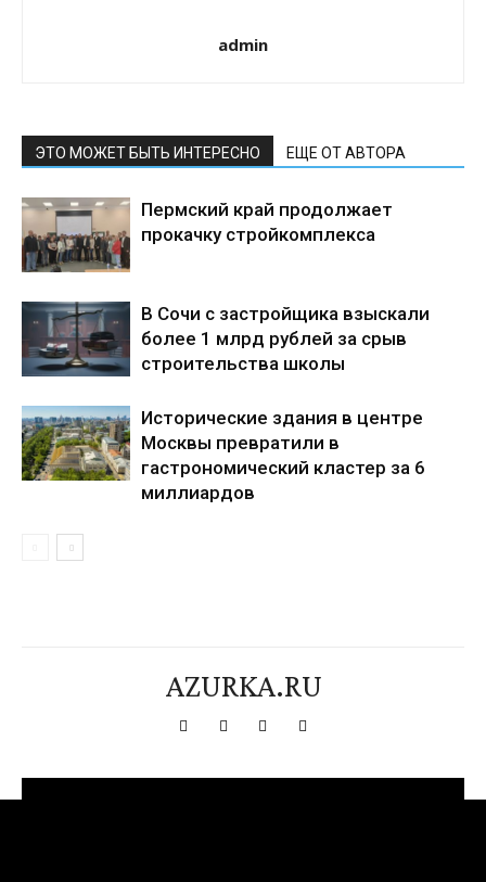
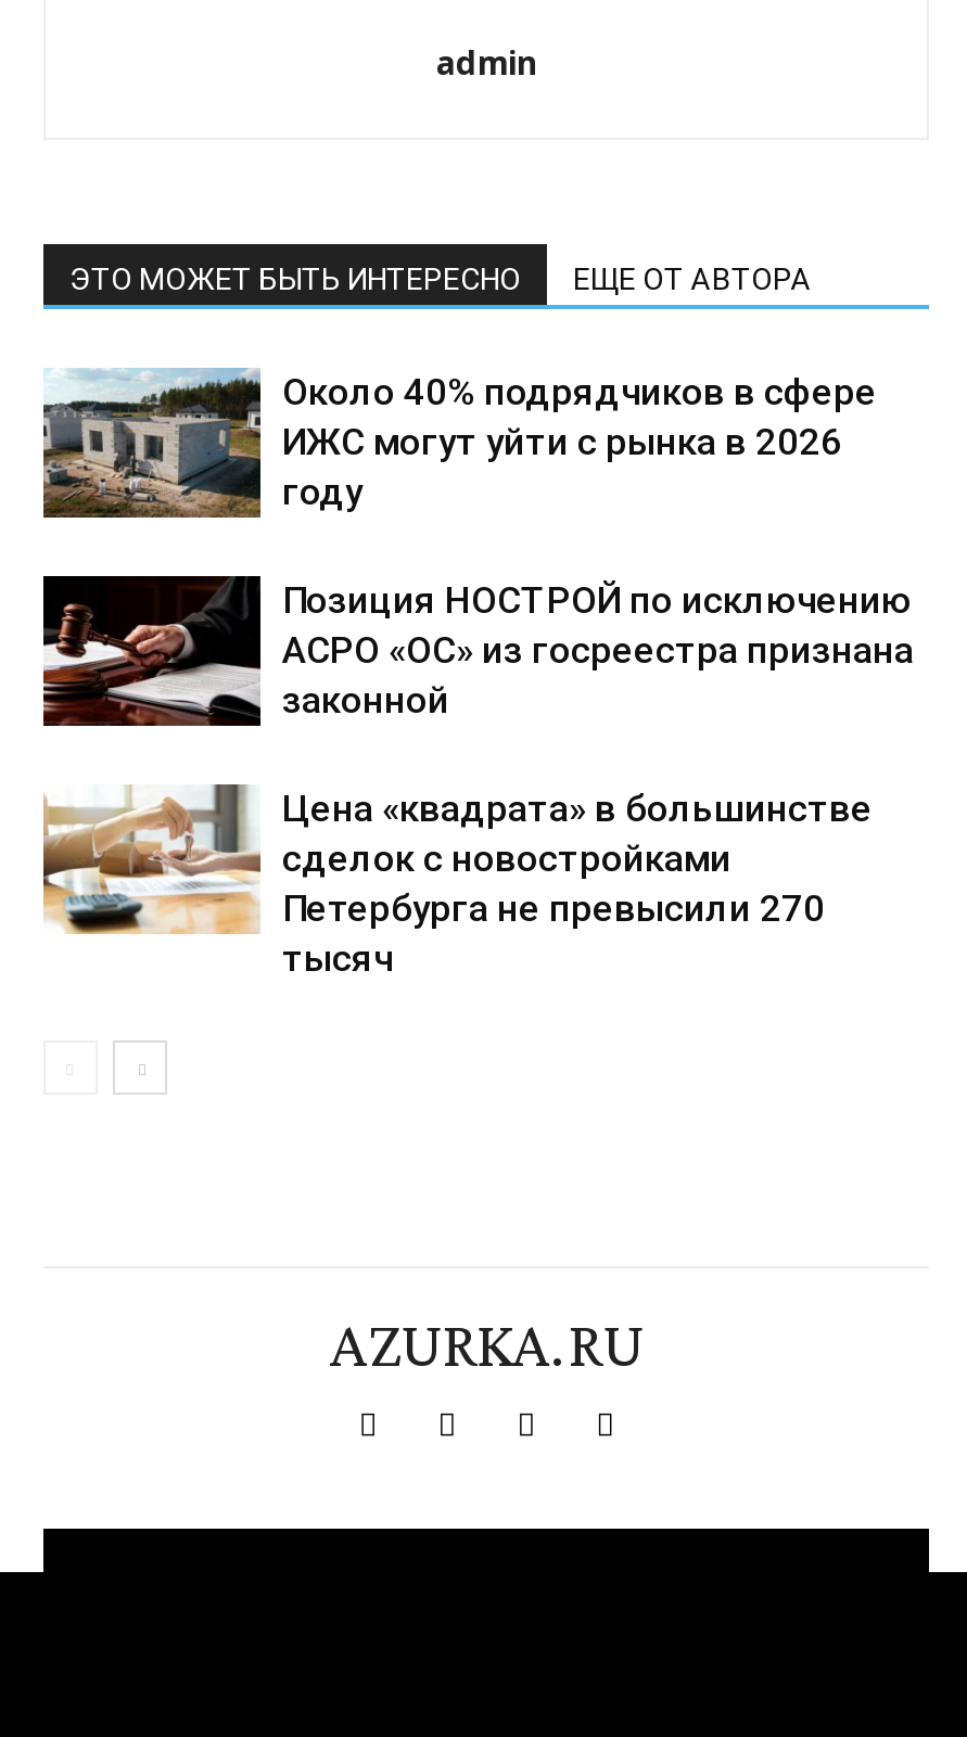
[22,197,393,272] [image] | Пермский край продолжает | прокачку стройкомплекса -> [43,368,877,518] [image] | Около 40% подрядчиков в сфере | ИЖС могут уйти с рынка в 2026 | году
[21,301,430,378] [image] | В Сочи с застройщика взыскали | более 1 млрд рублей за срыв | строительства школы -> [43,574,914,728] [image] | Позиция НОСТРОЙ по исключению | АСРО «ОС» из госреестра признана | законной
[21,406,425,503] [image] | Исторические здания в центре | Москвы превратили в | гастрономический кластер за 6 | миллиардов -> [41,782,873,980] [image] | Цена «квадрата» в большинстве | сделок с новостройками | Петербурга не превысили 270 | тысяч

